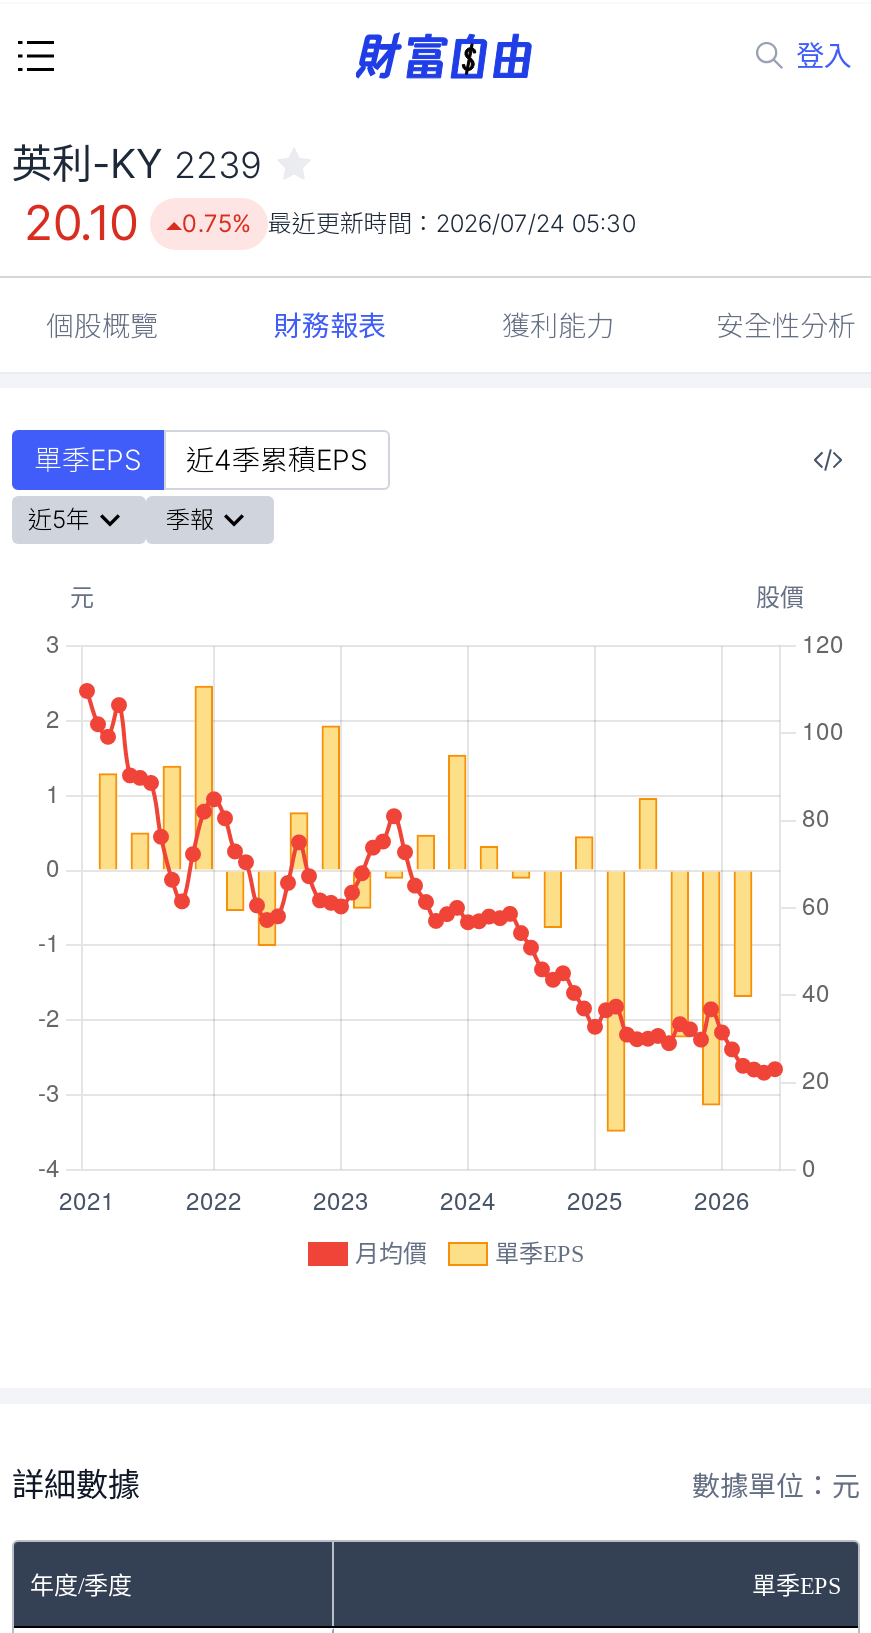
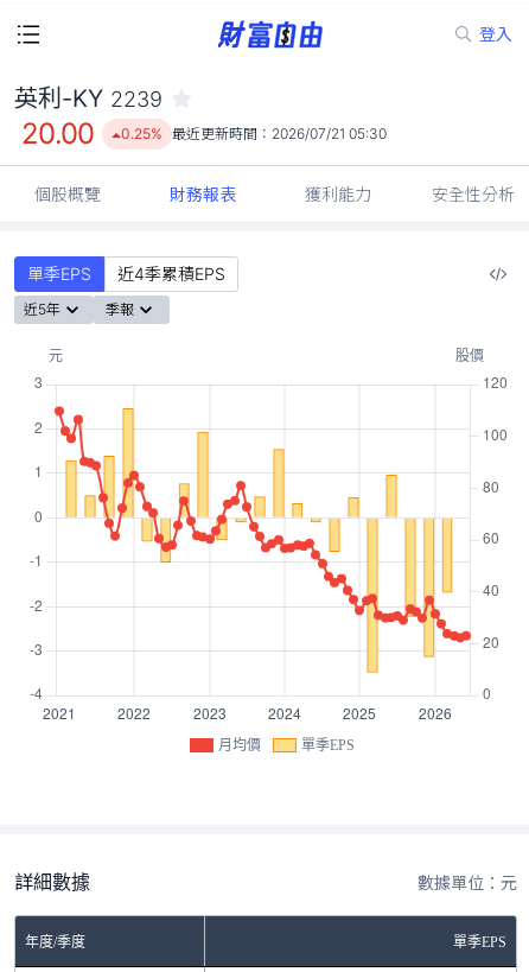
[24,194,138,252] 20.10 -> [21,116,95,151] 20.00
[182,208,636,238] 0.75% 最近更新時間：2026/07/24 05:30 -> [121,125,386,142] 0.25% 最近更新時間：2026/07/21 05:30

